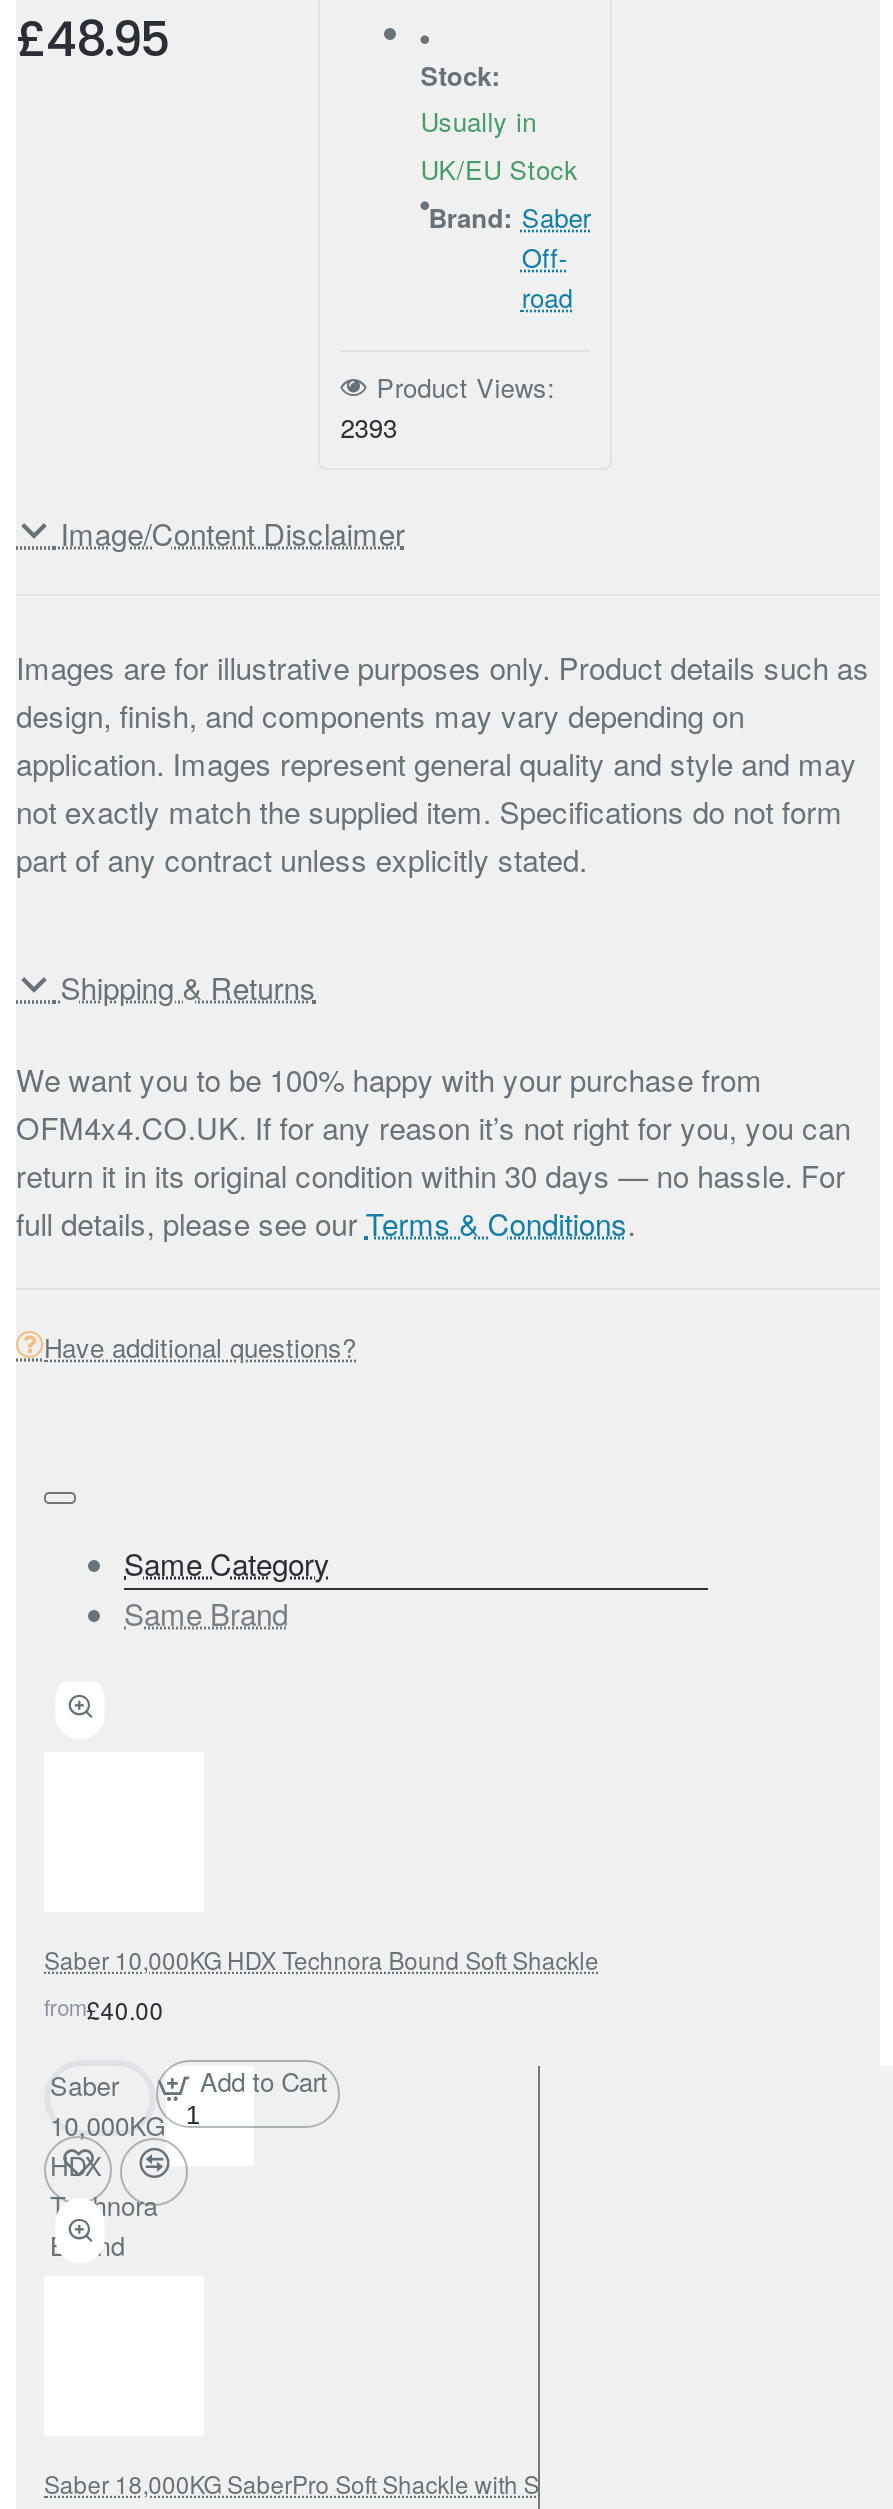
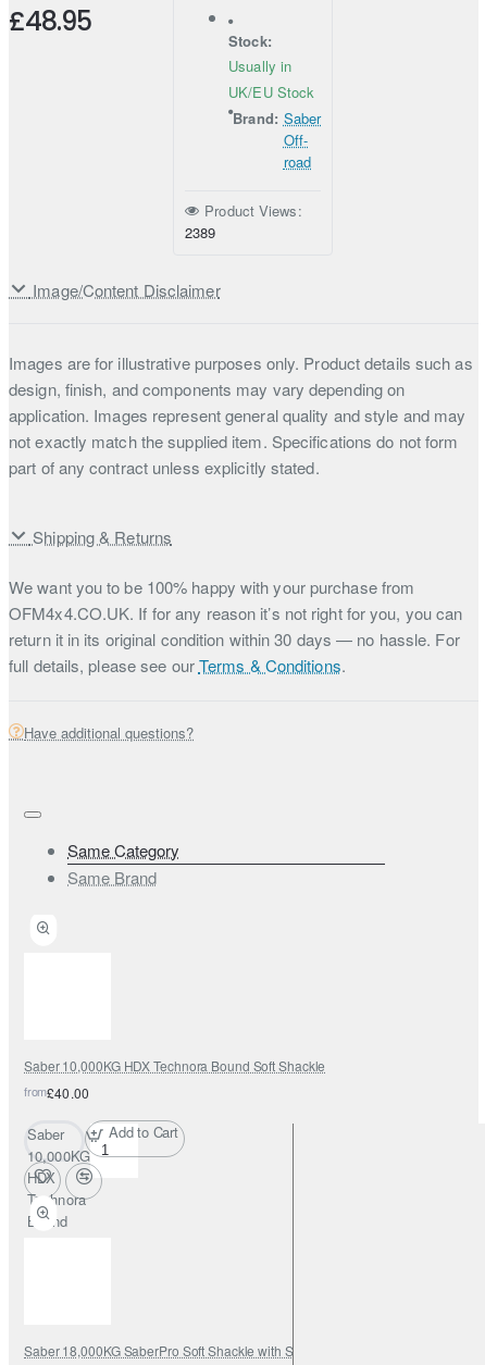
[340,408,397,446] 2393 -> [185,222,216,243] 2389

